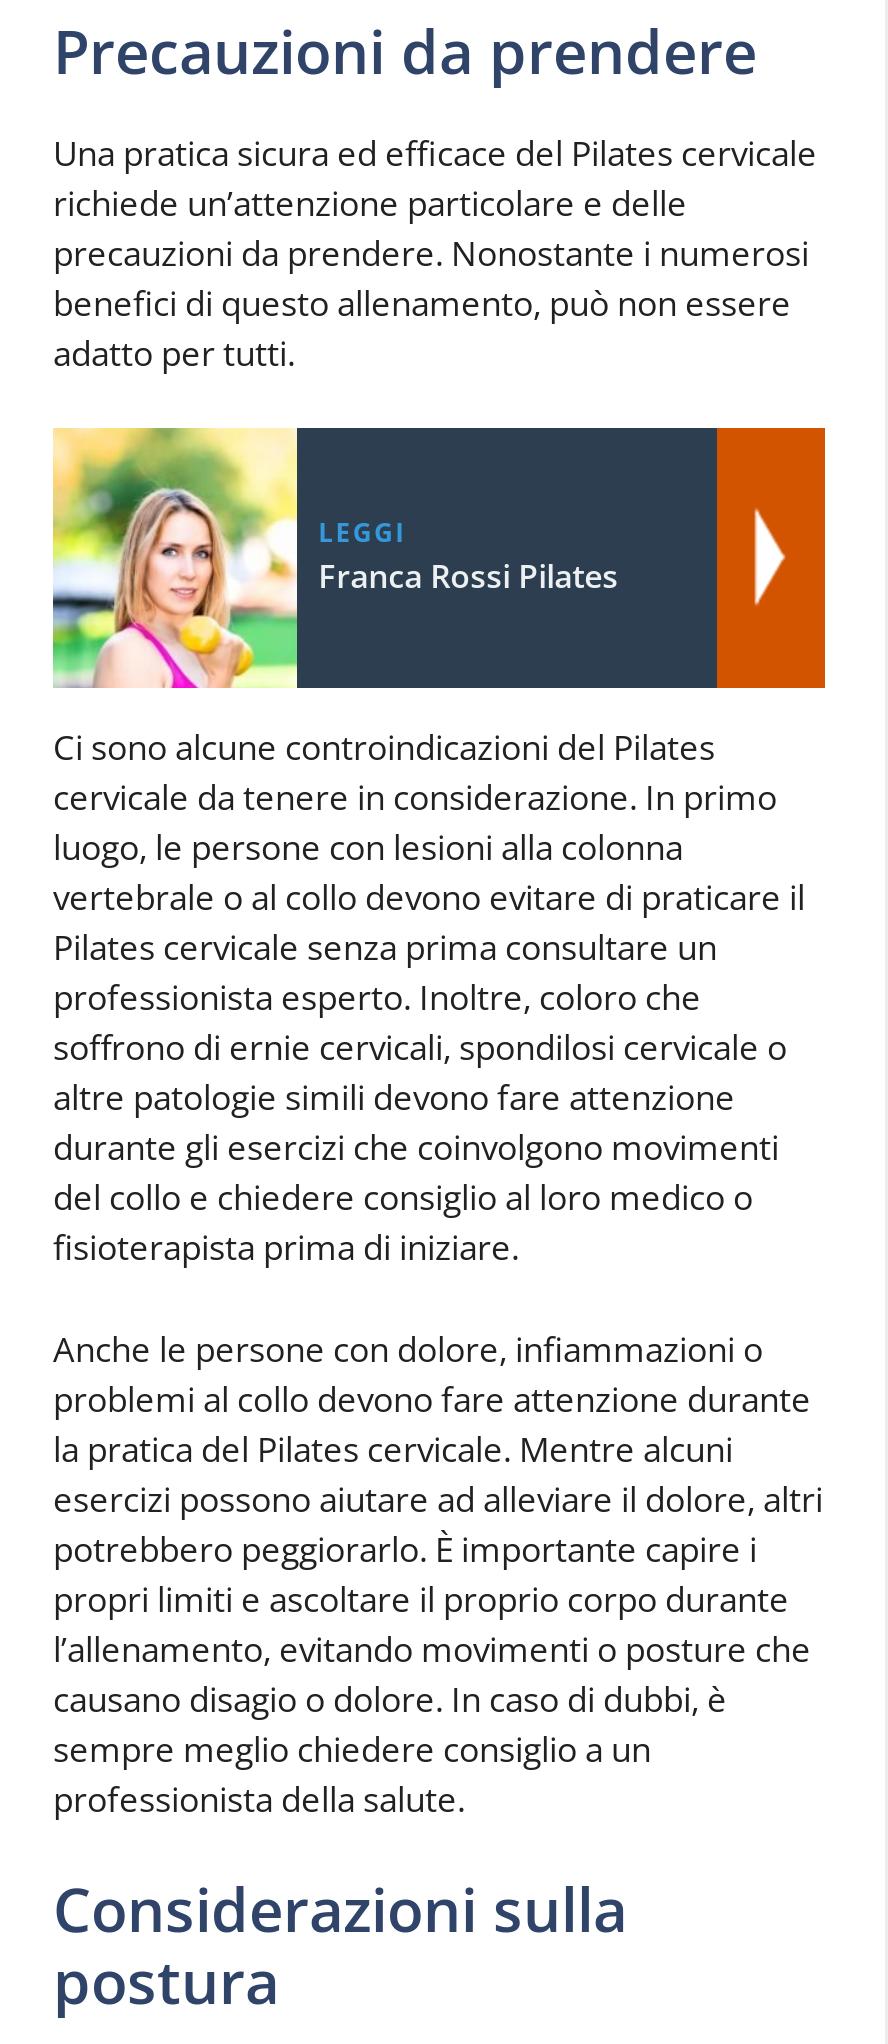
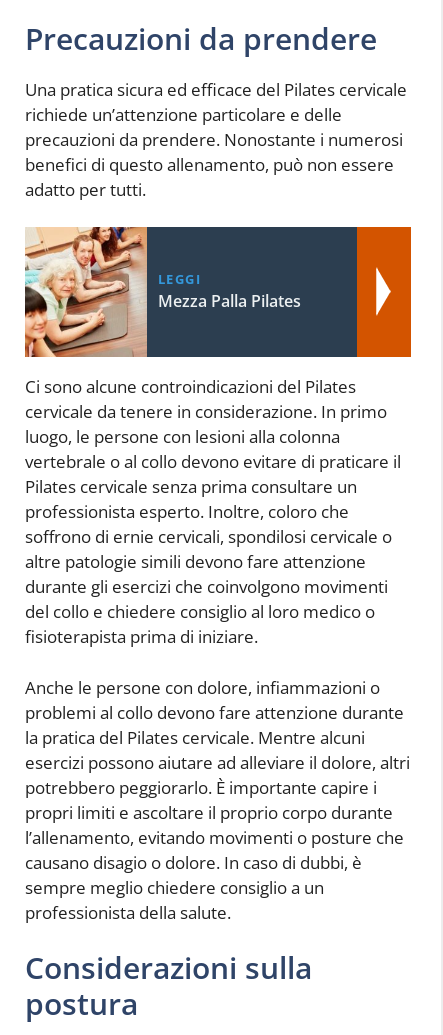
[51,428,618,690] [image] | Franca Rossi Pilates -> [24,226,301,358] [image] | Mezza Palla Pilates

